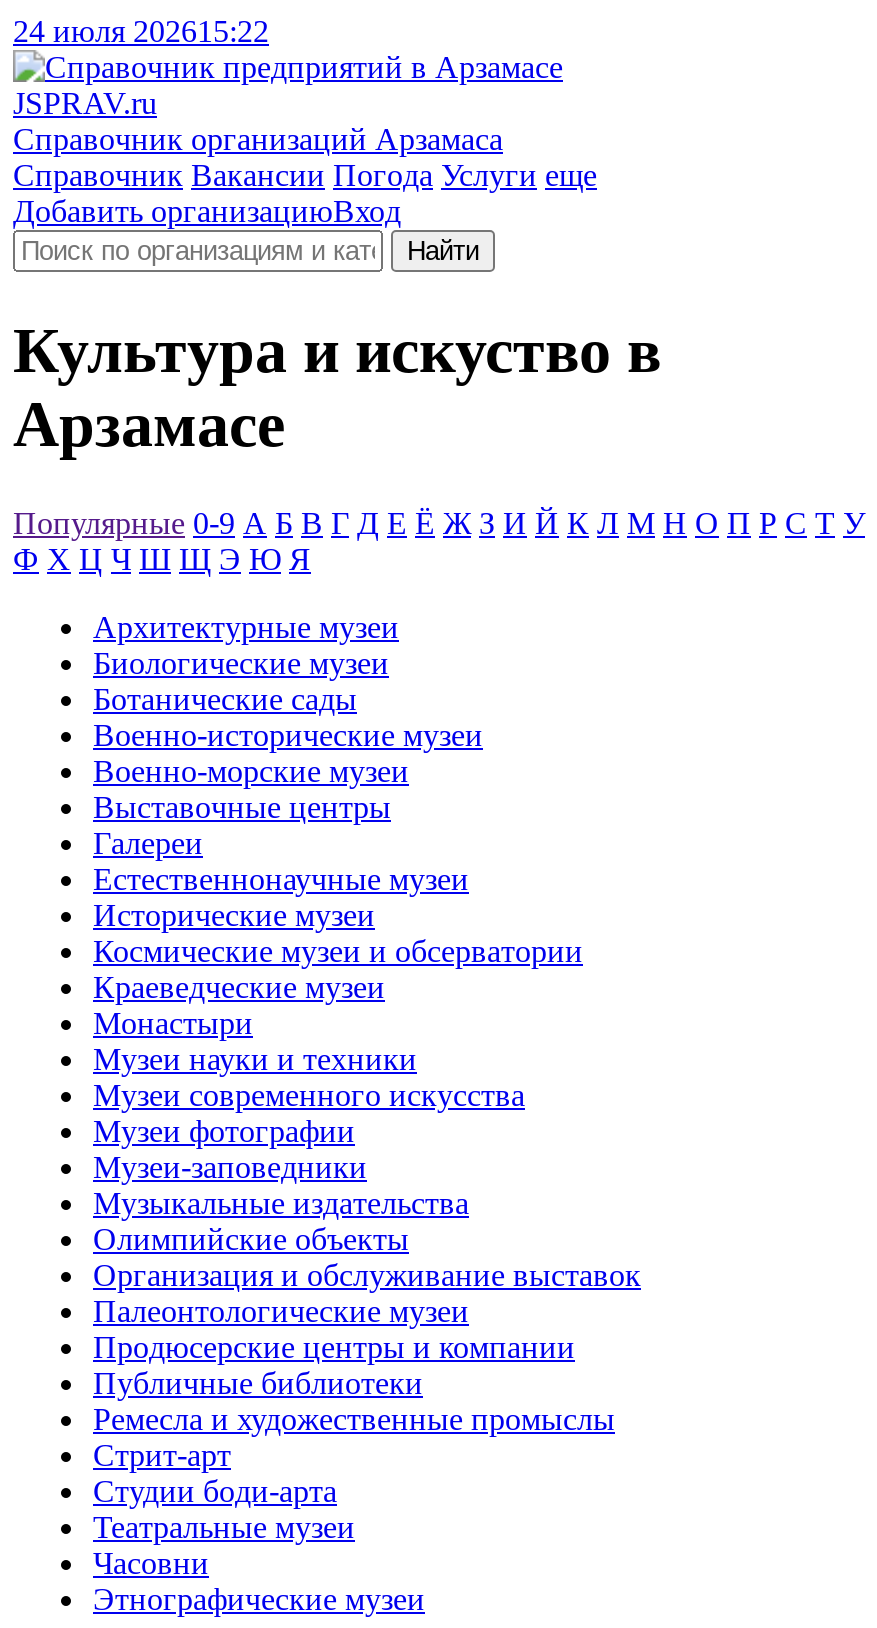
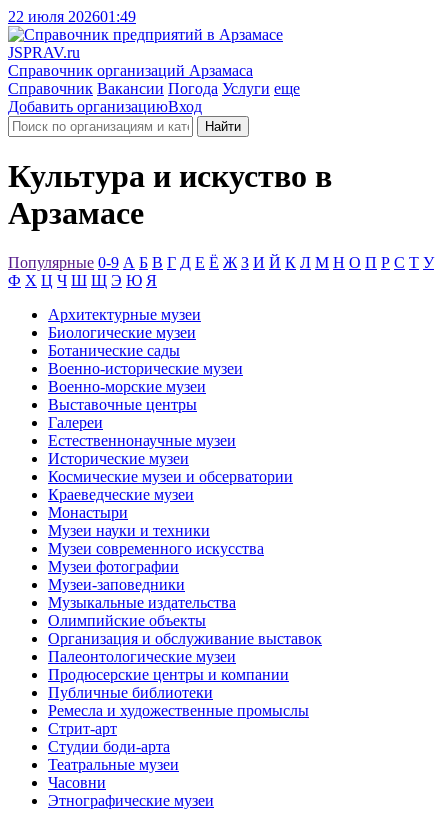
[13,14,269,48] 24 июля 202615:22 -> [8,8,136,25] 22 июля 202601:49

